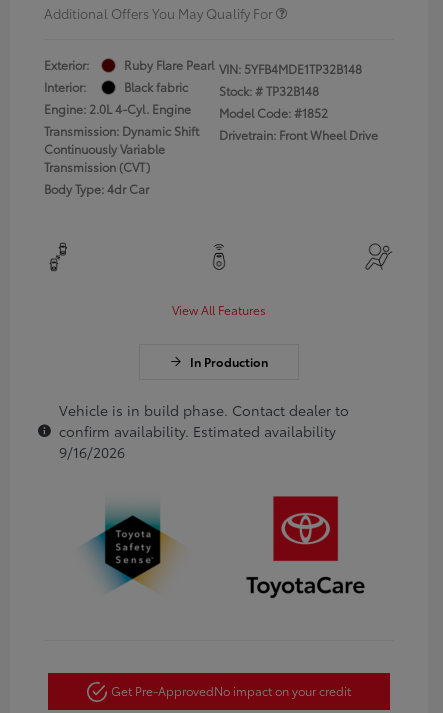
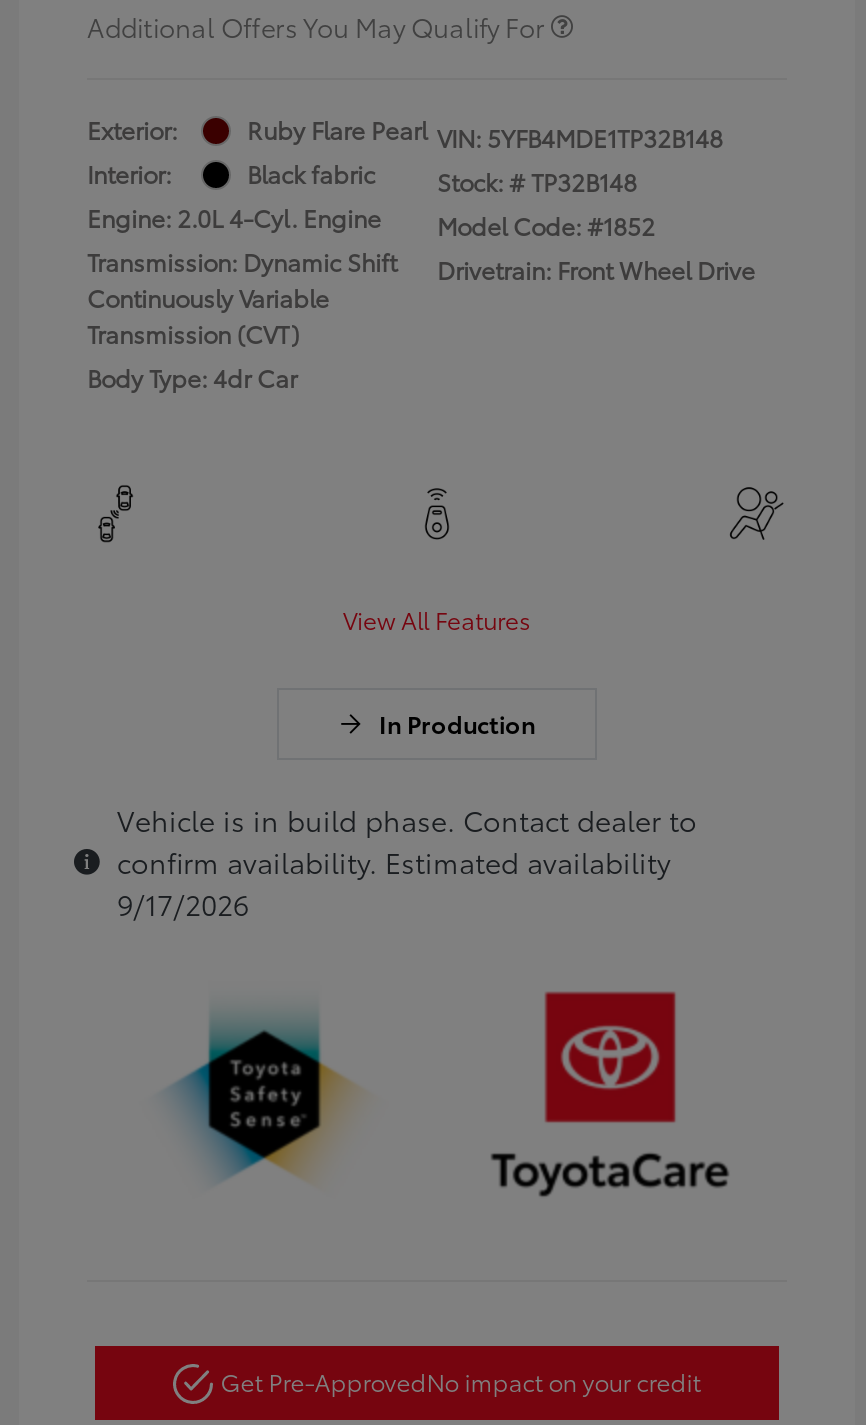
[59,442,125,462] 9/16/2026 -> [117,884,249,924] 9/17/2026

